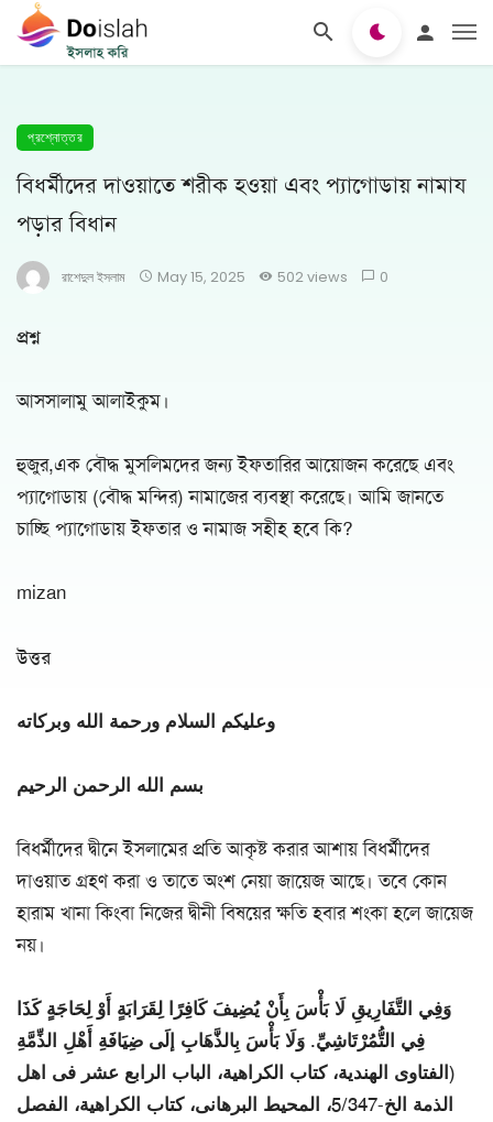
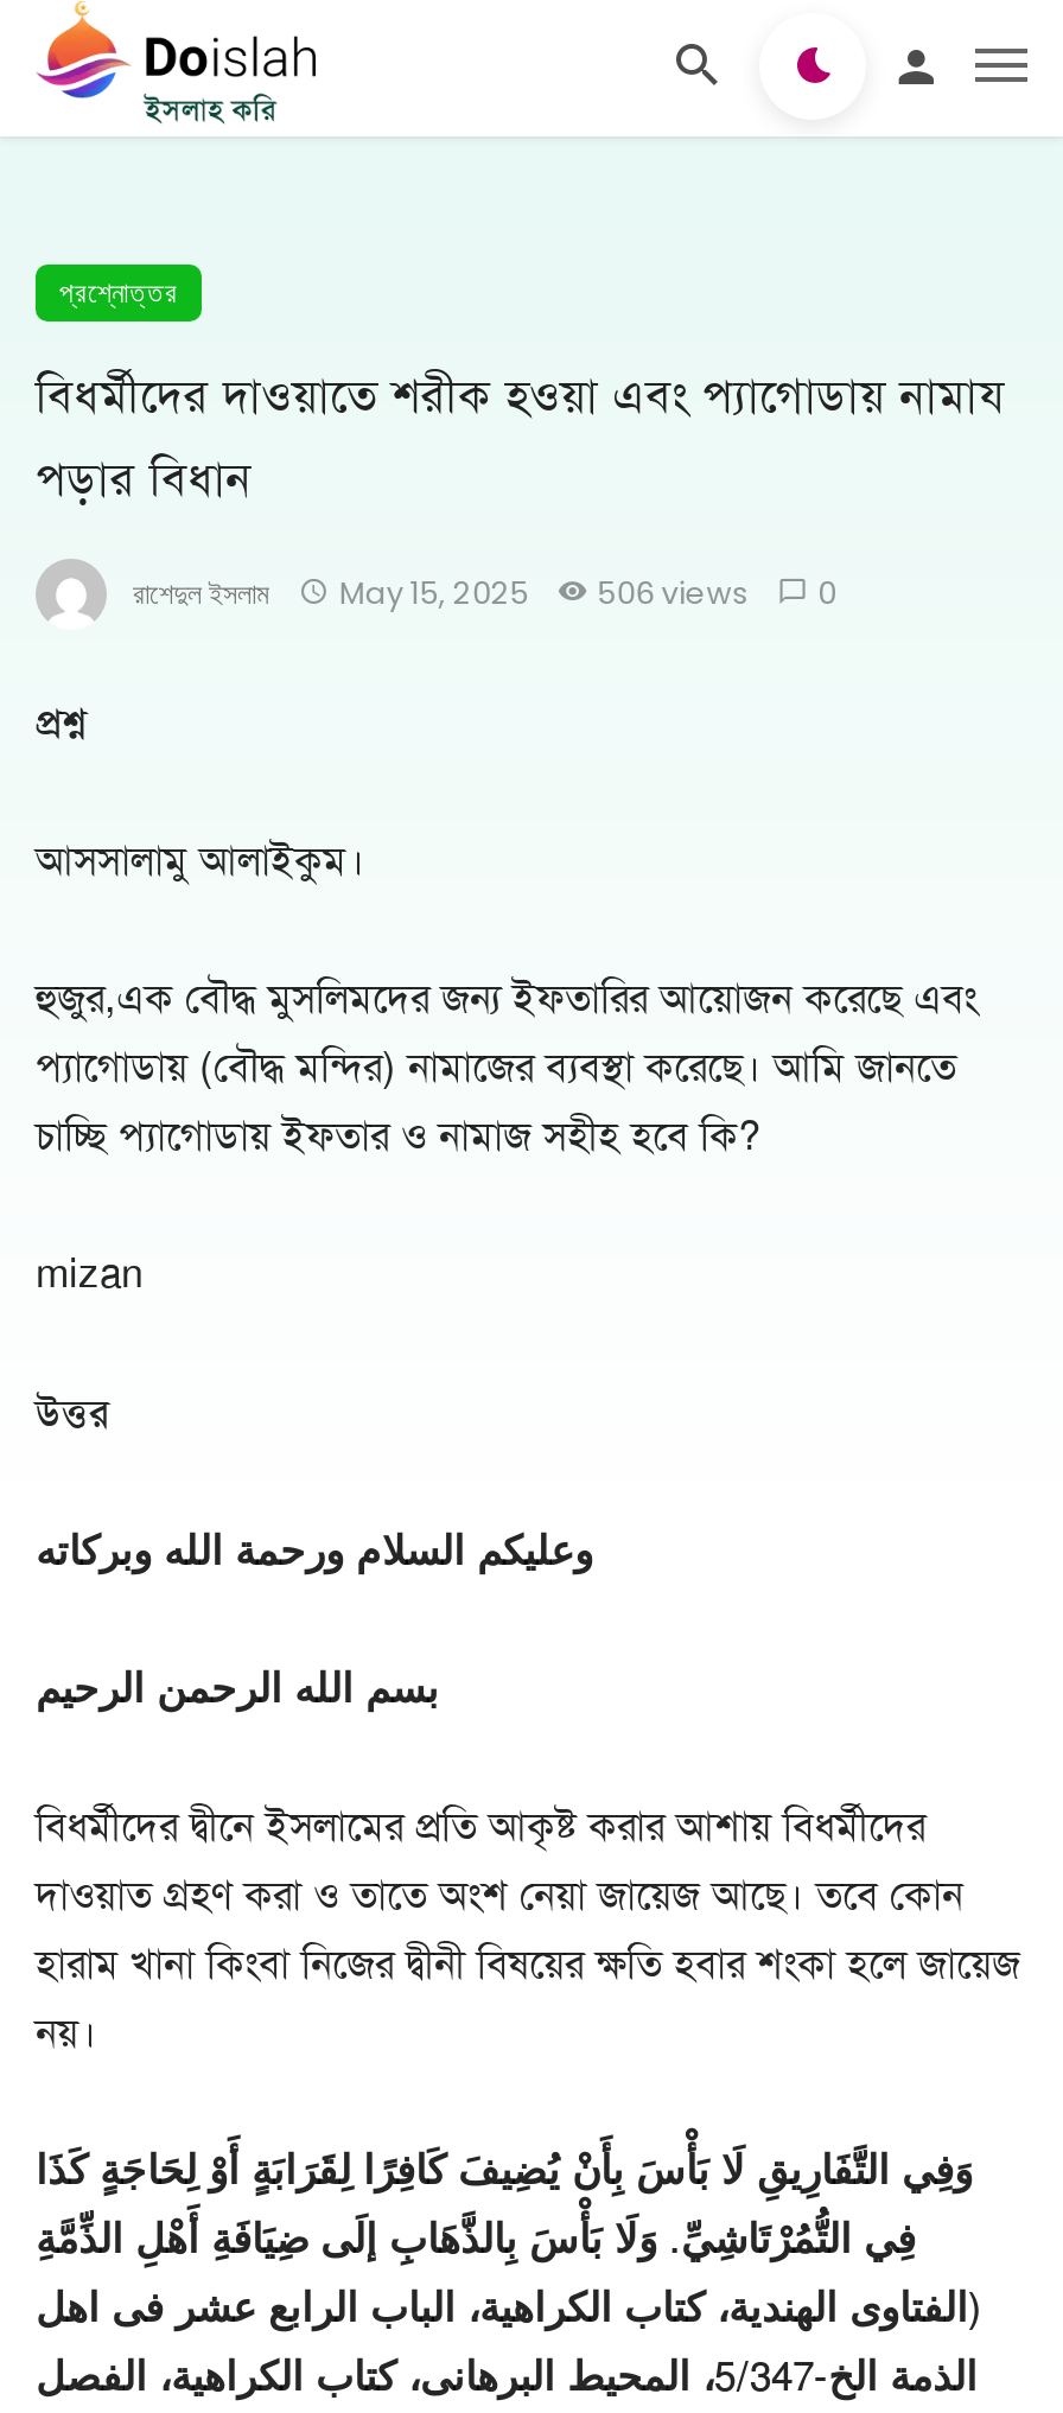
[62,267,388,286] রাশেদুল ইসলাম May 15, 2025 502 views 0 -> [133,572,836,612] রাশেদুল ইসলাম May 15, 2025 506 views 0

